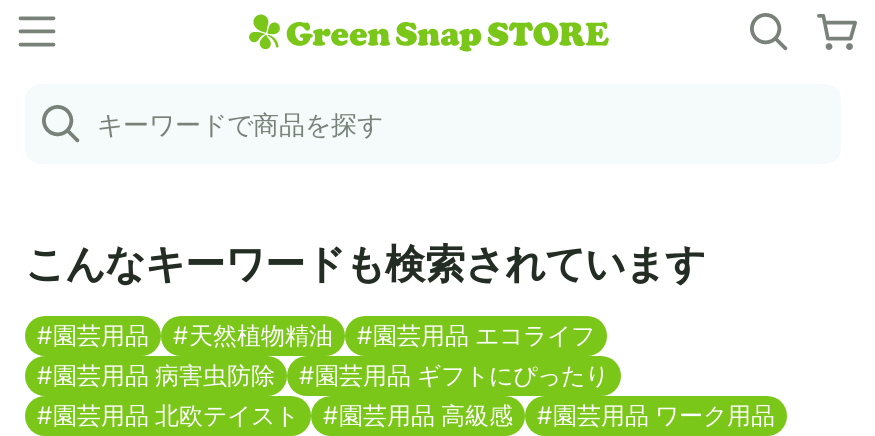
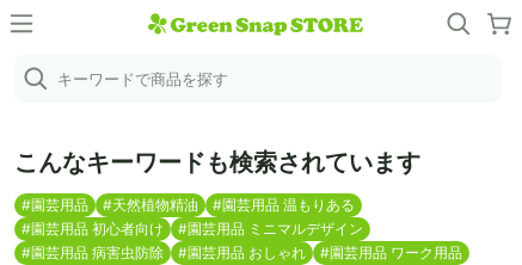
[357,320,595,350] #園芸用品 エコライフ -> [22,196,363,238] #園芸用品 温もりある | #園芸用品 初心者向け | #園芸用品 ミニマルデザイン
[37,360,609,430] #園芸用品 ギフトにぴったり | #園芸用品 北欧テイスト | #園芸用品 高級感 -> [178,244,306,261] #園芸用品 おしゃれ
moved [37,360,275,390] -> [22,244,164,261]: #園芸用品 病害虫防除

